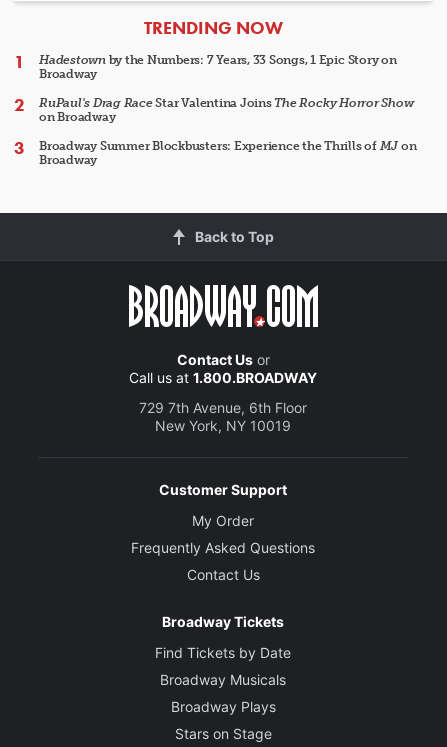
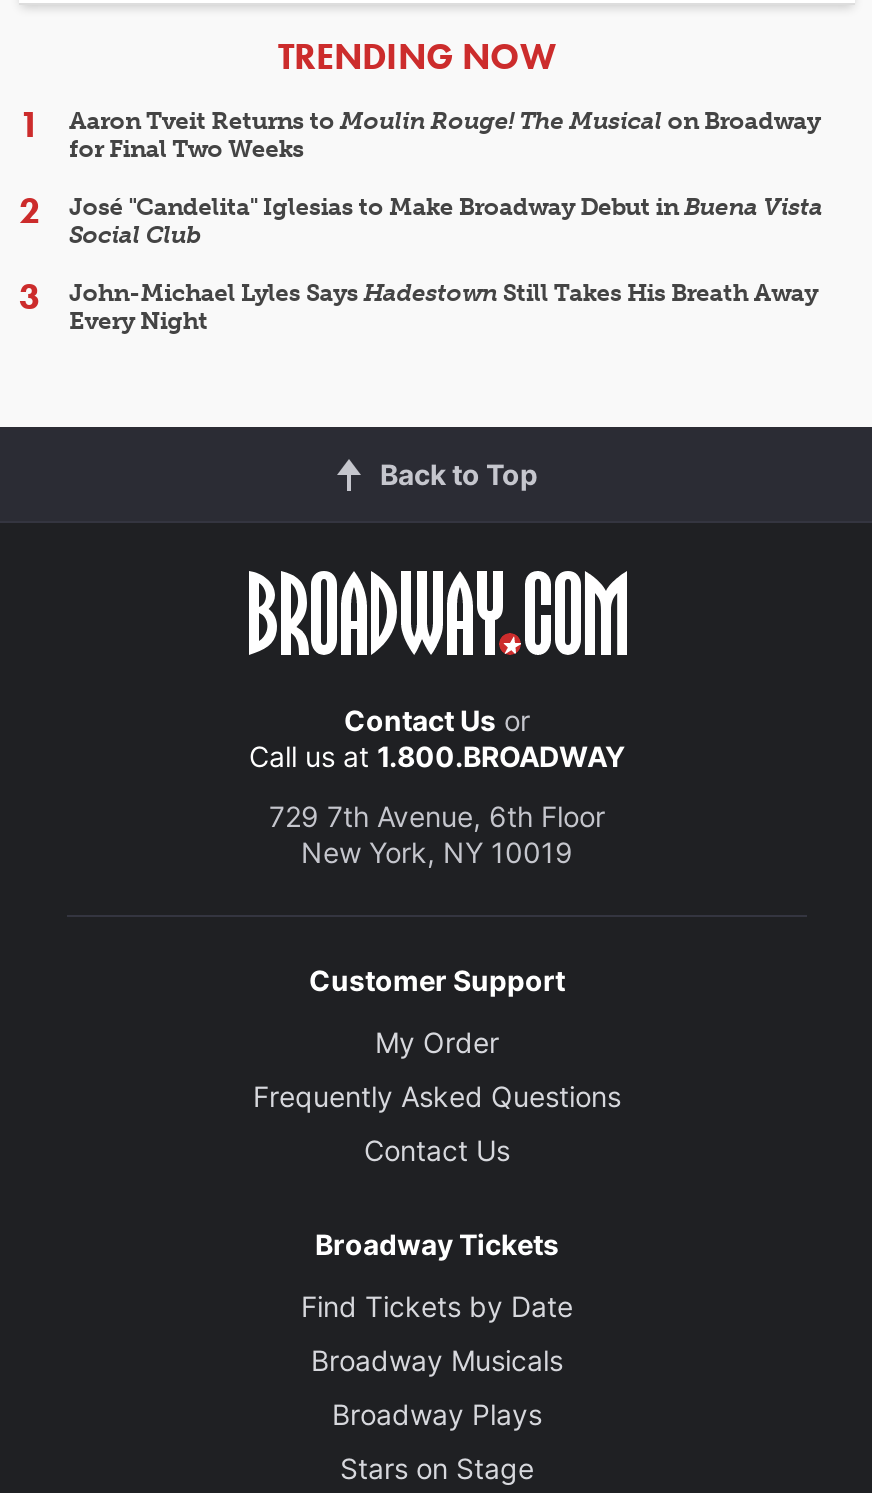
[39,53,397,81] Hadestown by the Numbers: 7 Years, 33 Songs, 1 Epic Story on | Broadway -> [69,106,820,162] Aaron Tveit Returns to Moulin Rouge! The Musical on Broadway | for Final Two Weeks
[39,96,413,124] RuPaul's Drag Race Star Valentina Joins The Rocky Horror Show | on Broadway -> [69,192,823,248] José "Candelita" Iglesias to Make Broadway Debut in Buena Vista | Social Club
[39,139,416,167] Broadway Summer Blockbusters: Experience the Thrills of MJ on | Broadway -> [69,278,818,334] John-Michael Lyles Says Hadestown Still Takes His Breath Away | Every Night

